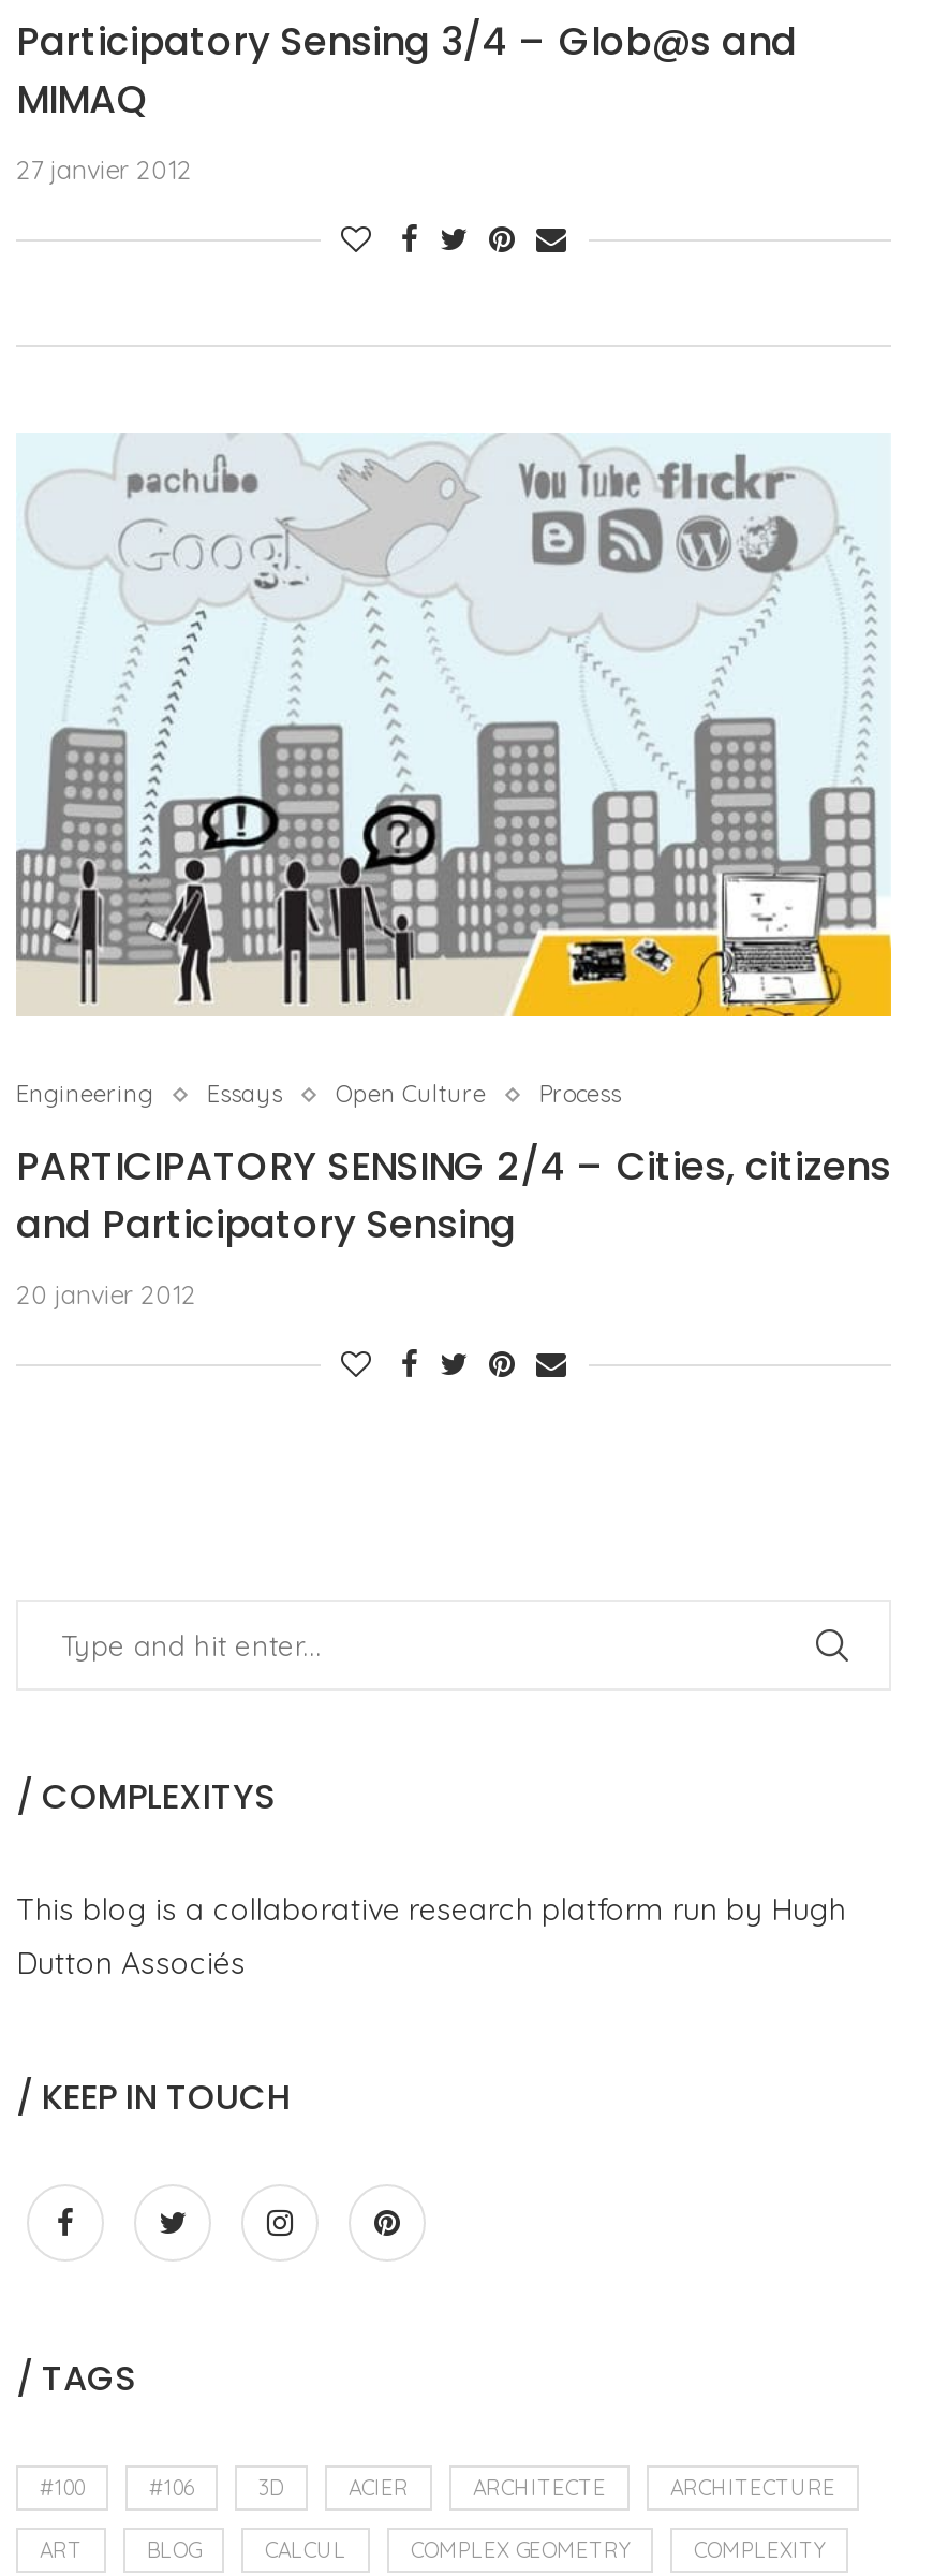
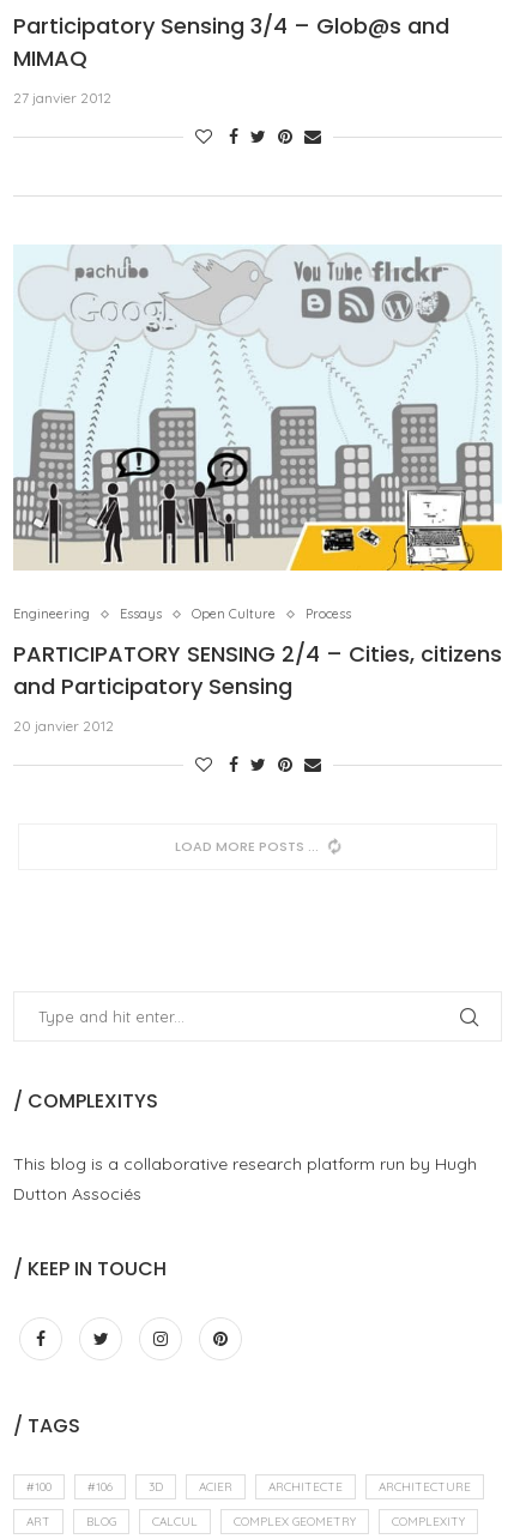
none -> [175,837,304,856] LOAD MORE POSTS

